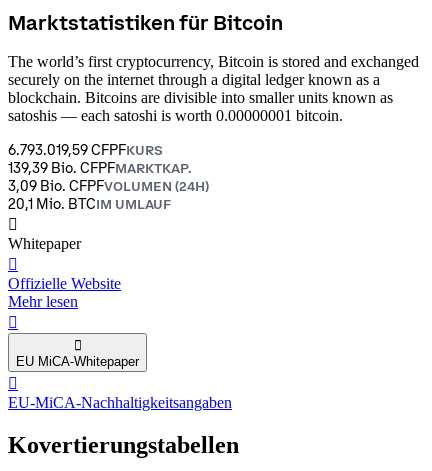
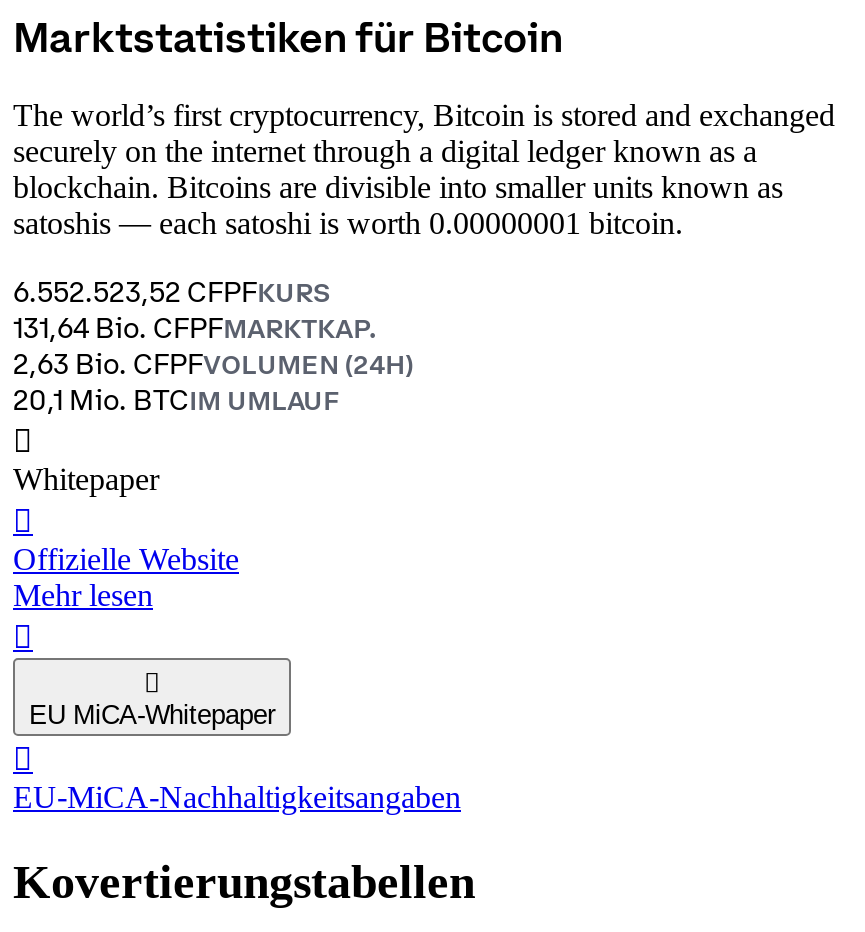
[8,141,163,159] 6.793.019,59 CFPFKURS -> [13,273,331,309] 6.552.523,52 CFPFKURS
[8,159,192,177] 139,39 Bio. CFPFMARKTKAP. -> [13,309,377,345] 131,64 Bio. CFPFMARKTKAP.
[8,177,209,195] 3,09 Bio. CFPFVOLUMEN (24H) -> [13,345,413,381] 2,63 Bio. CFPFVOLUMEN (24H)

